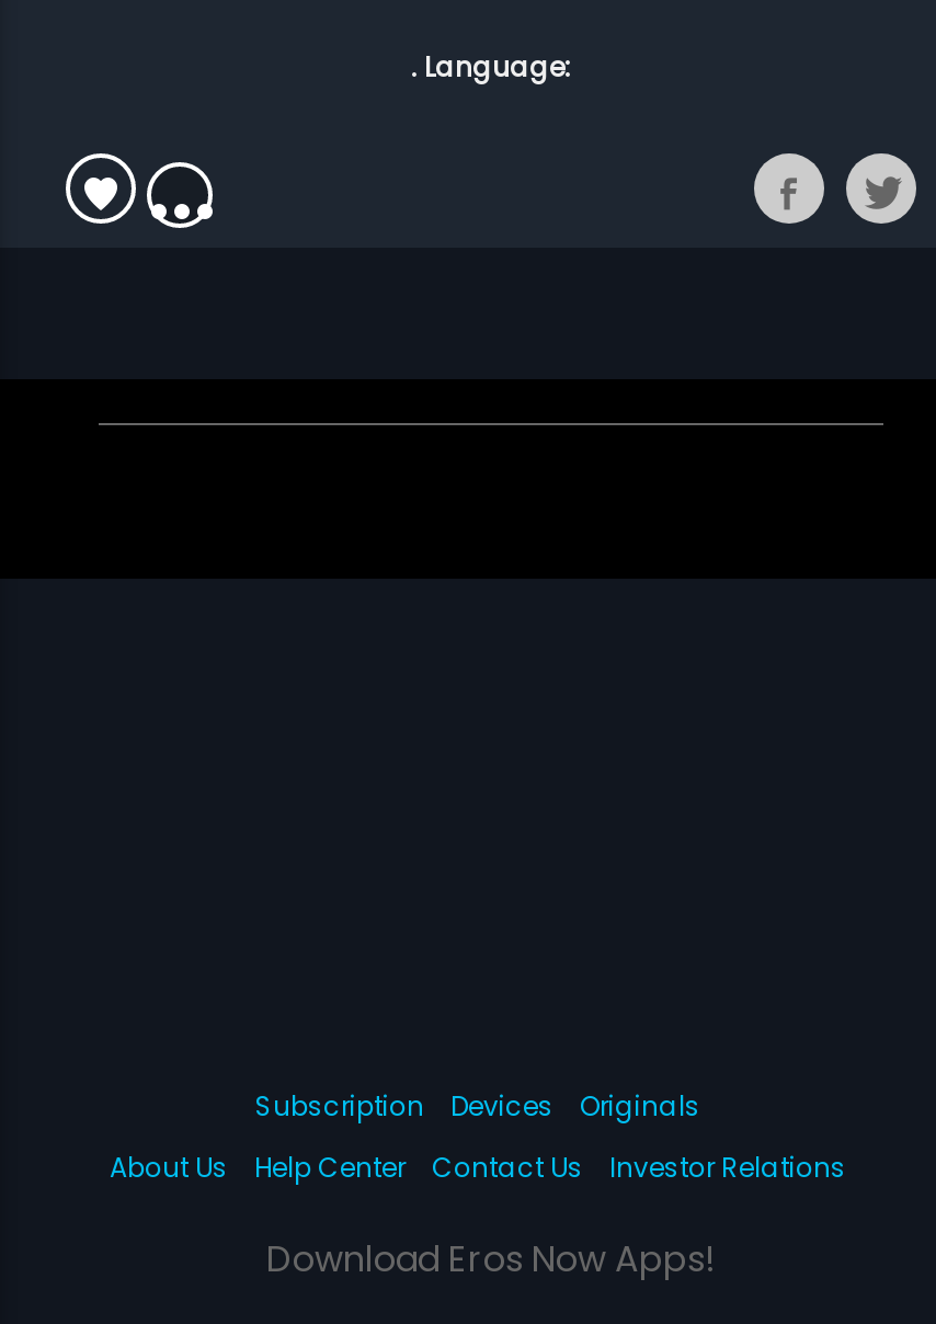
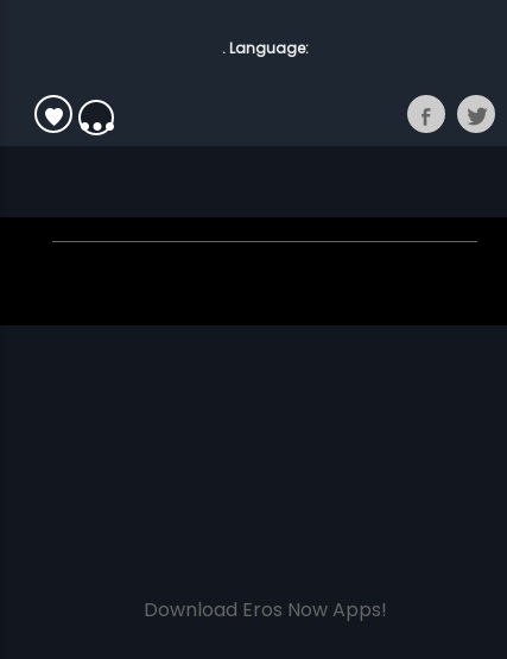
[110,1087,846,1186] Subscription | Devices | Originals | About Us | Help Center | Contact Us | Investor Relations -> none

